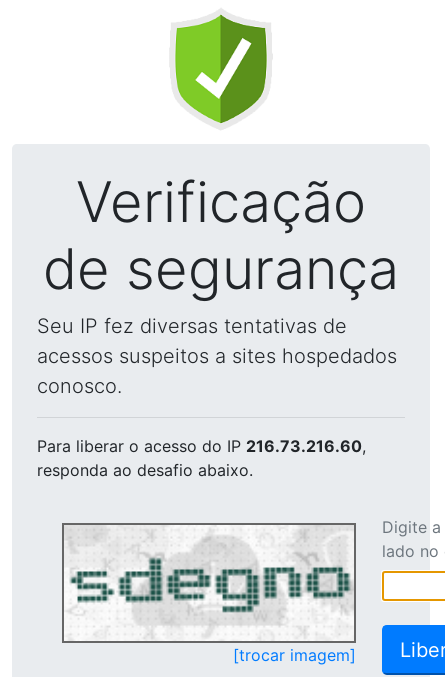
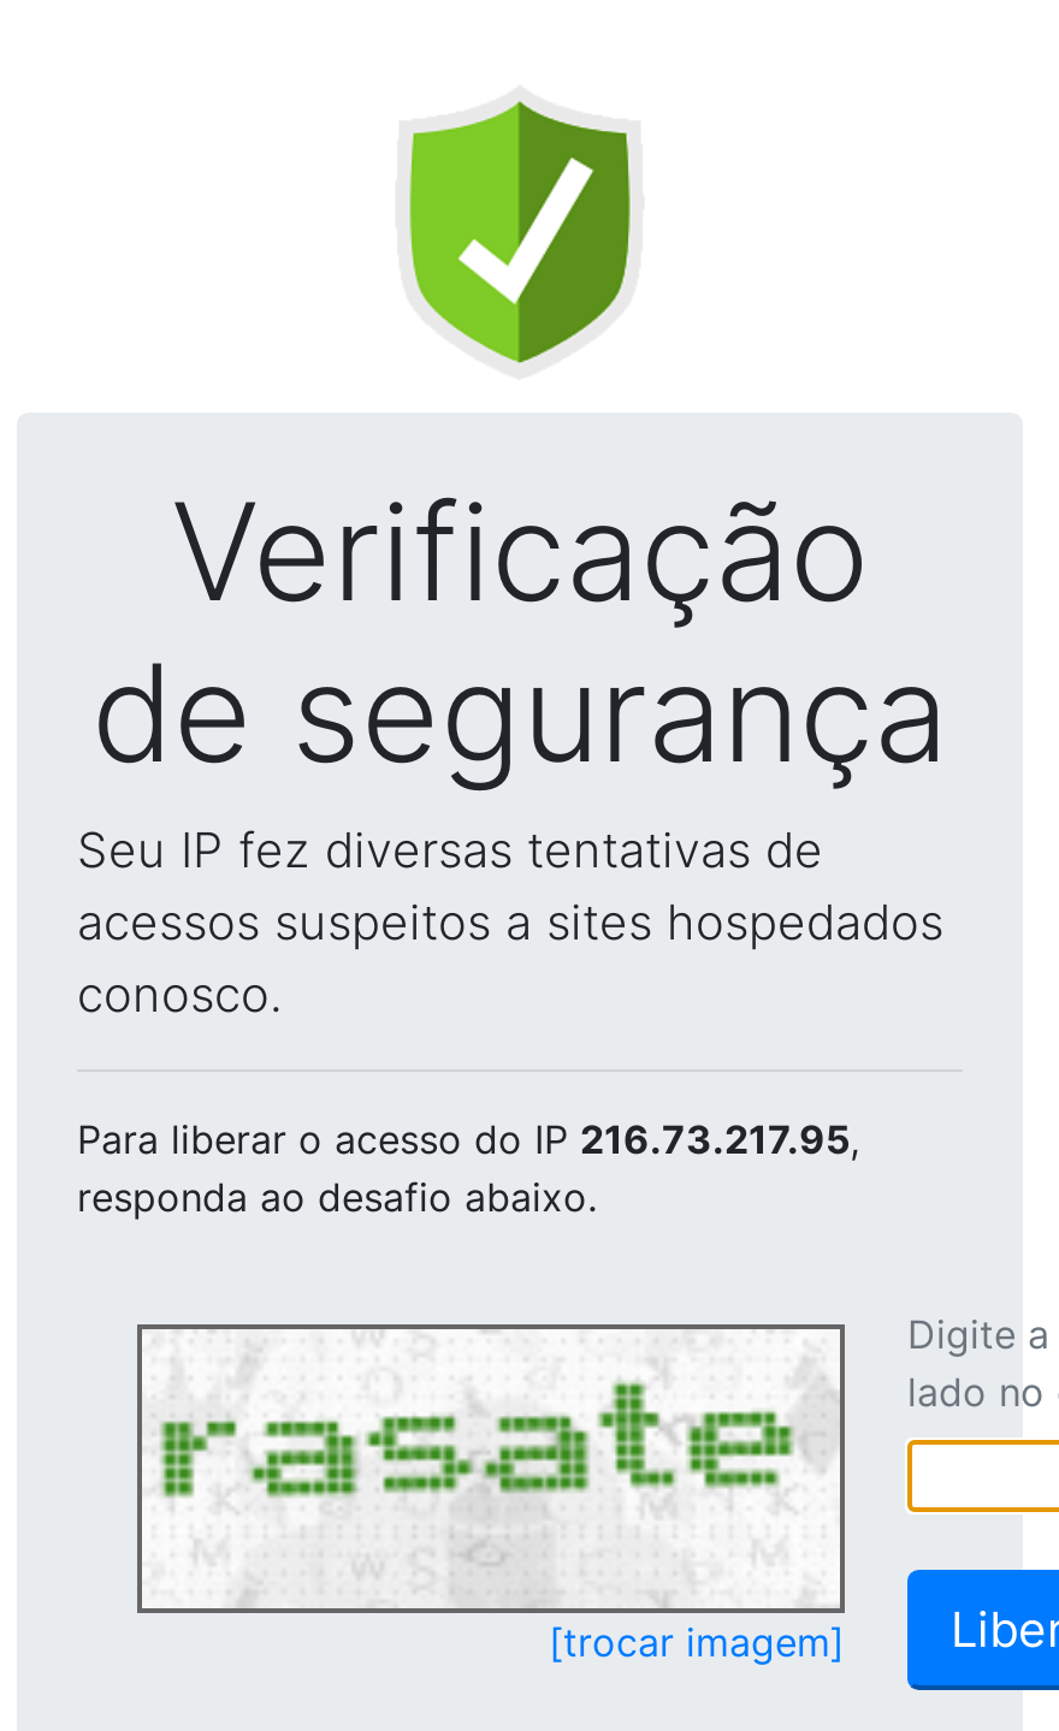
[37,436,366,456] Para liberar o acesso do IP 216.73.216.60, -> [77,1115,859,1163] Para liberar o acesso do IP 216.73.217.95,
[69,529,352,639] [image] -> [154,1334,838,1601] [image]

